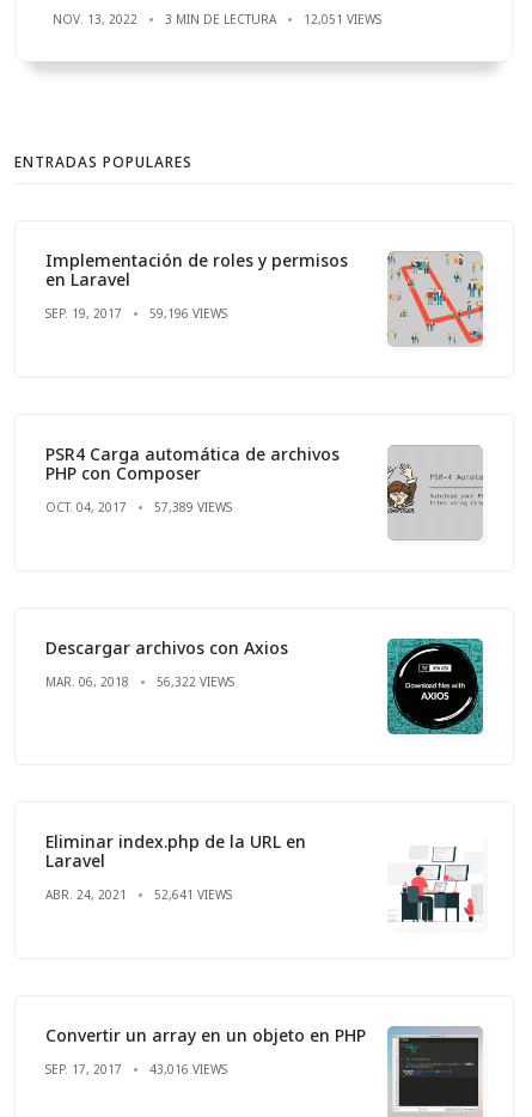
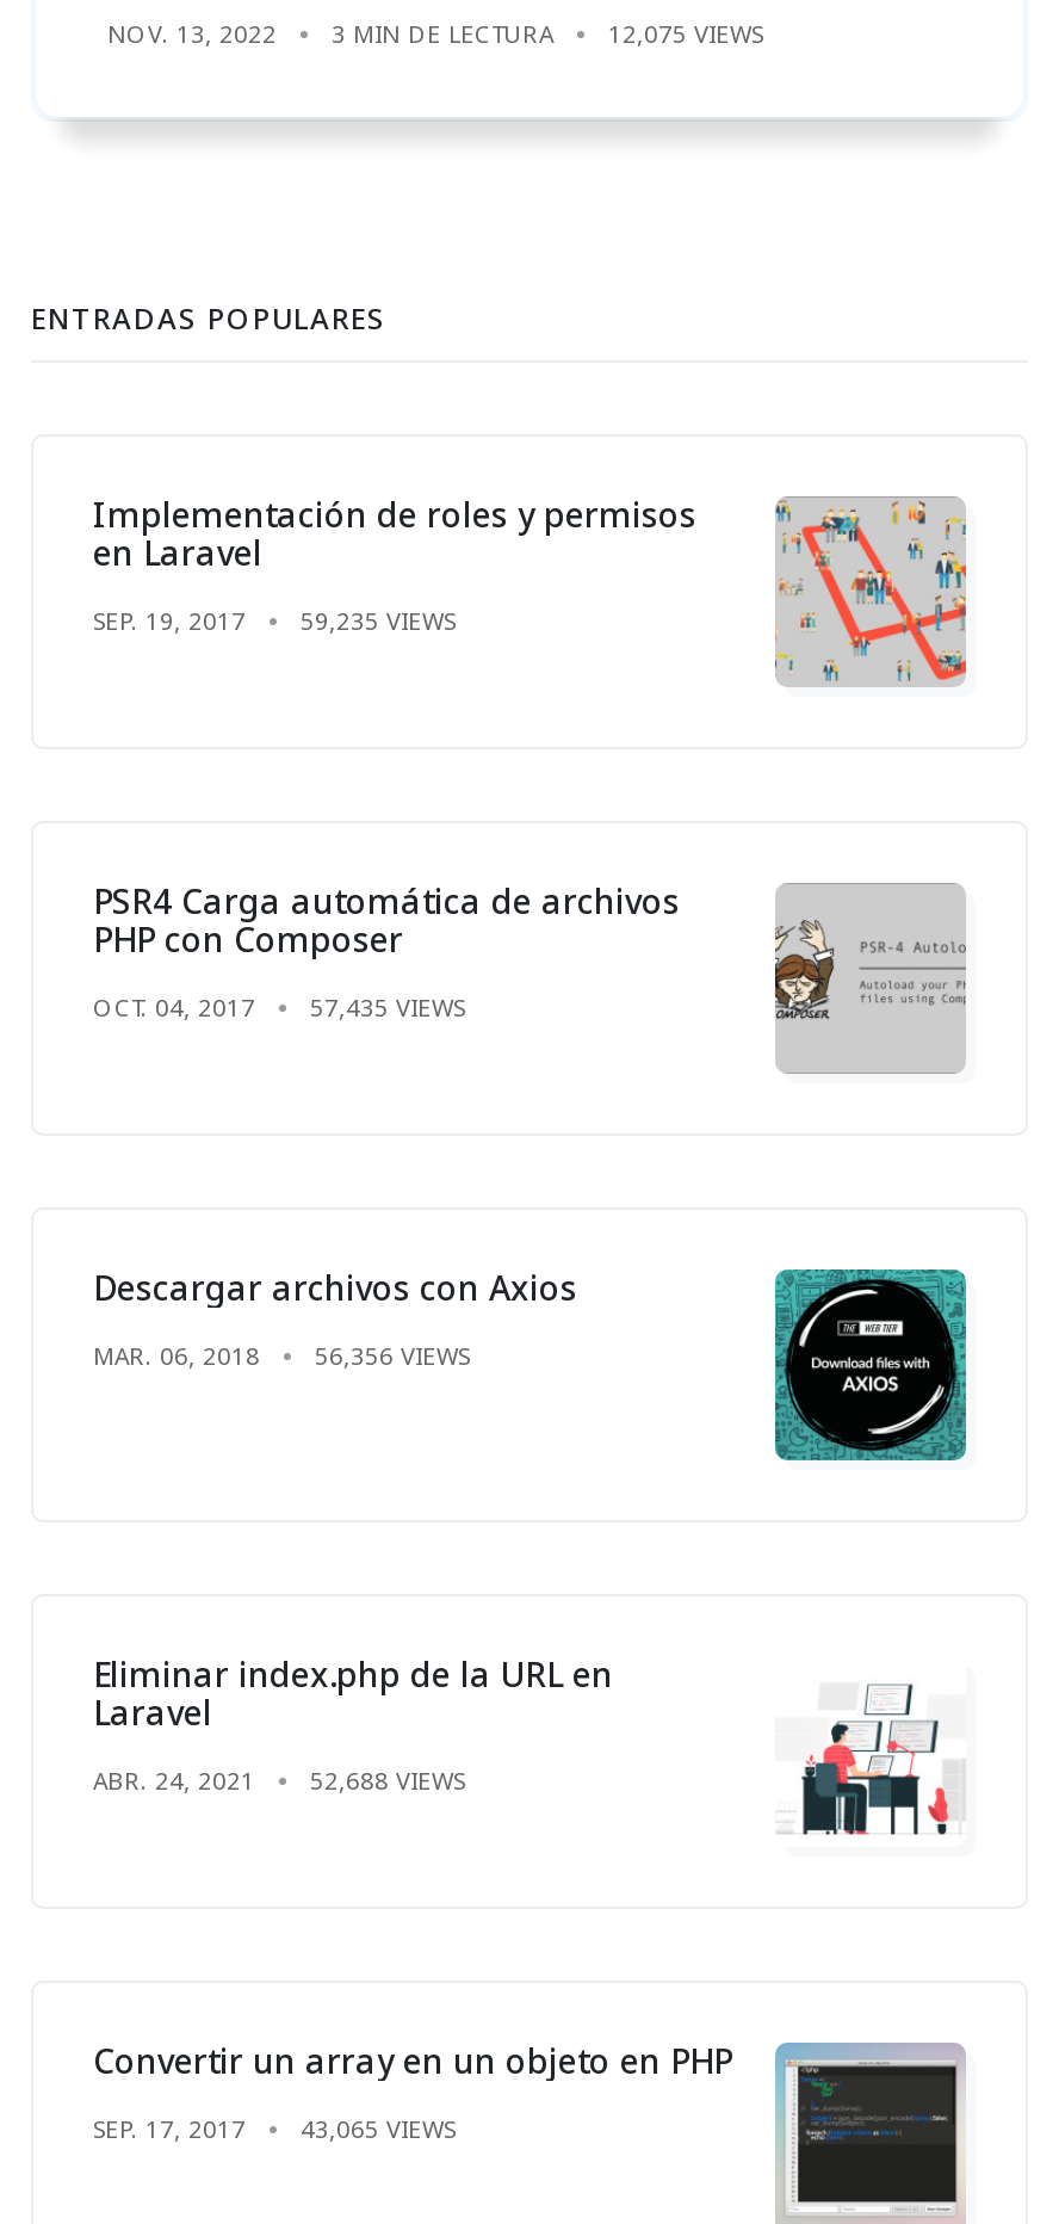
[53,11,381,27] NOV. 13, 2022 3 MIN DE LECTURA 12,051 VIEWS -> [107,16,763,50] NOV. 13, 2022 3 MIN DE LECTURA 12,075 VIEWS
[45,305,227,321] SEP. 19, 2017 59,196 VIEWS -> [93,603,456,637] SEP. 19, 2017 59,235 VIEWS
[45,498,232,515] OCT. 04, 2017 57,389 VIEWS -> [93,990,465,1023] OCT. 04, 2017 57,435 VIEWS
[45,673,234,690] MAR. 06, 2018 56,322 VIEWS -> [93,1338,470,1372] MAR. 06, 2018 56,356 VIEWS
[45,886,232,903] ABR. 24, 2021 52,641 VIEWS -> [93,1763,465,1796] ABR. 24, 2021 52,688 VIEWS
[45,1061,227,1077] SEP. 17, 2017 43,016 VIEWS -> [93,2111,456,2145] SEP. 17, 2017 43,065 VIEWS

